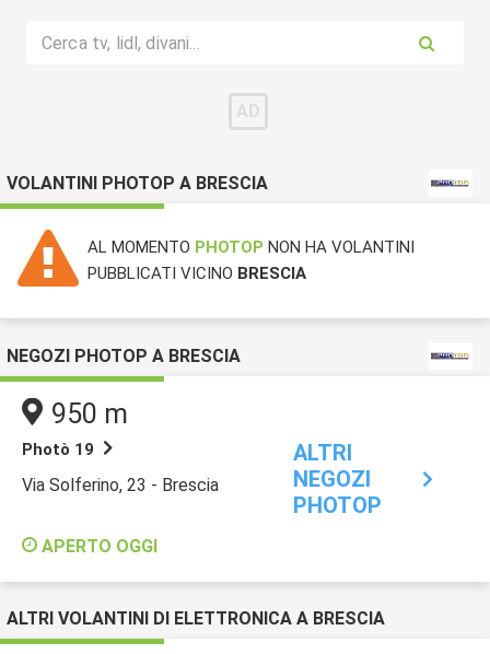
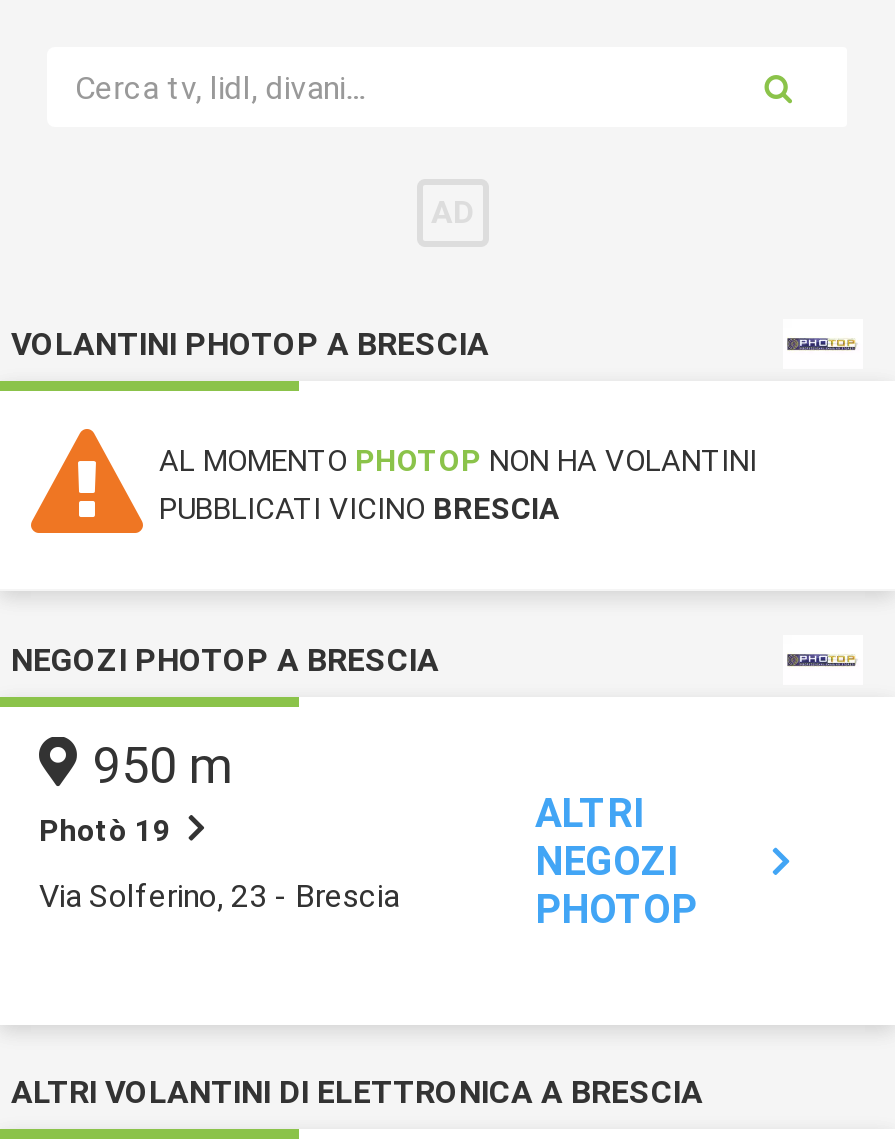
[42,536,157,557] APERTO OGGI -> none

